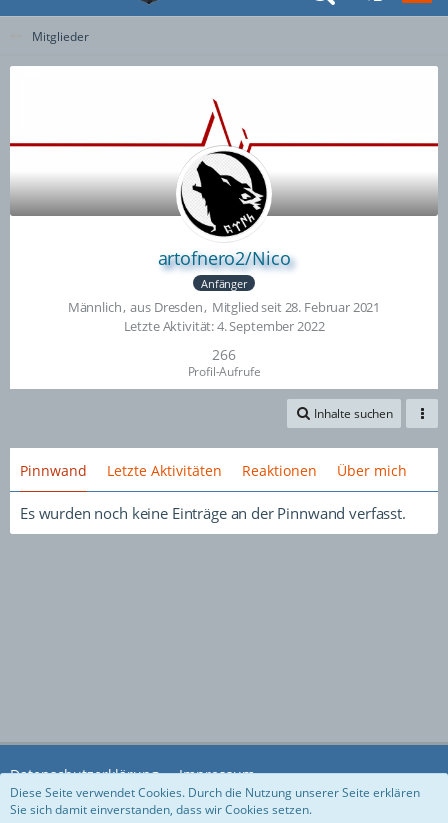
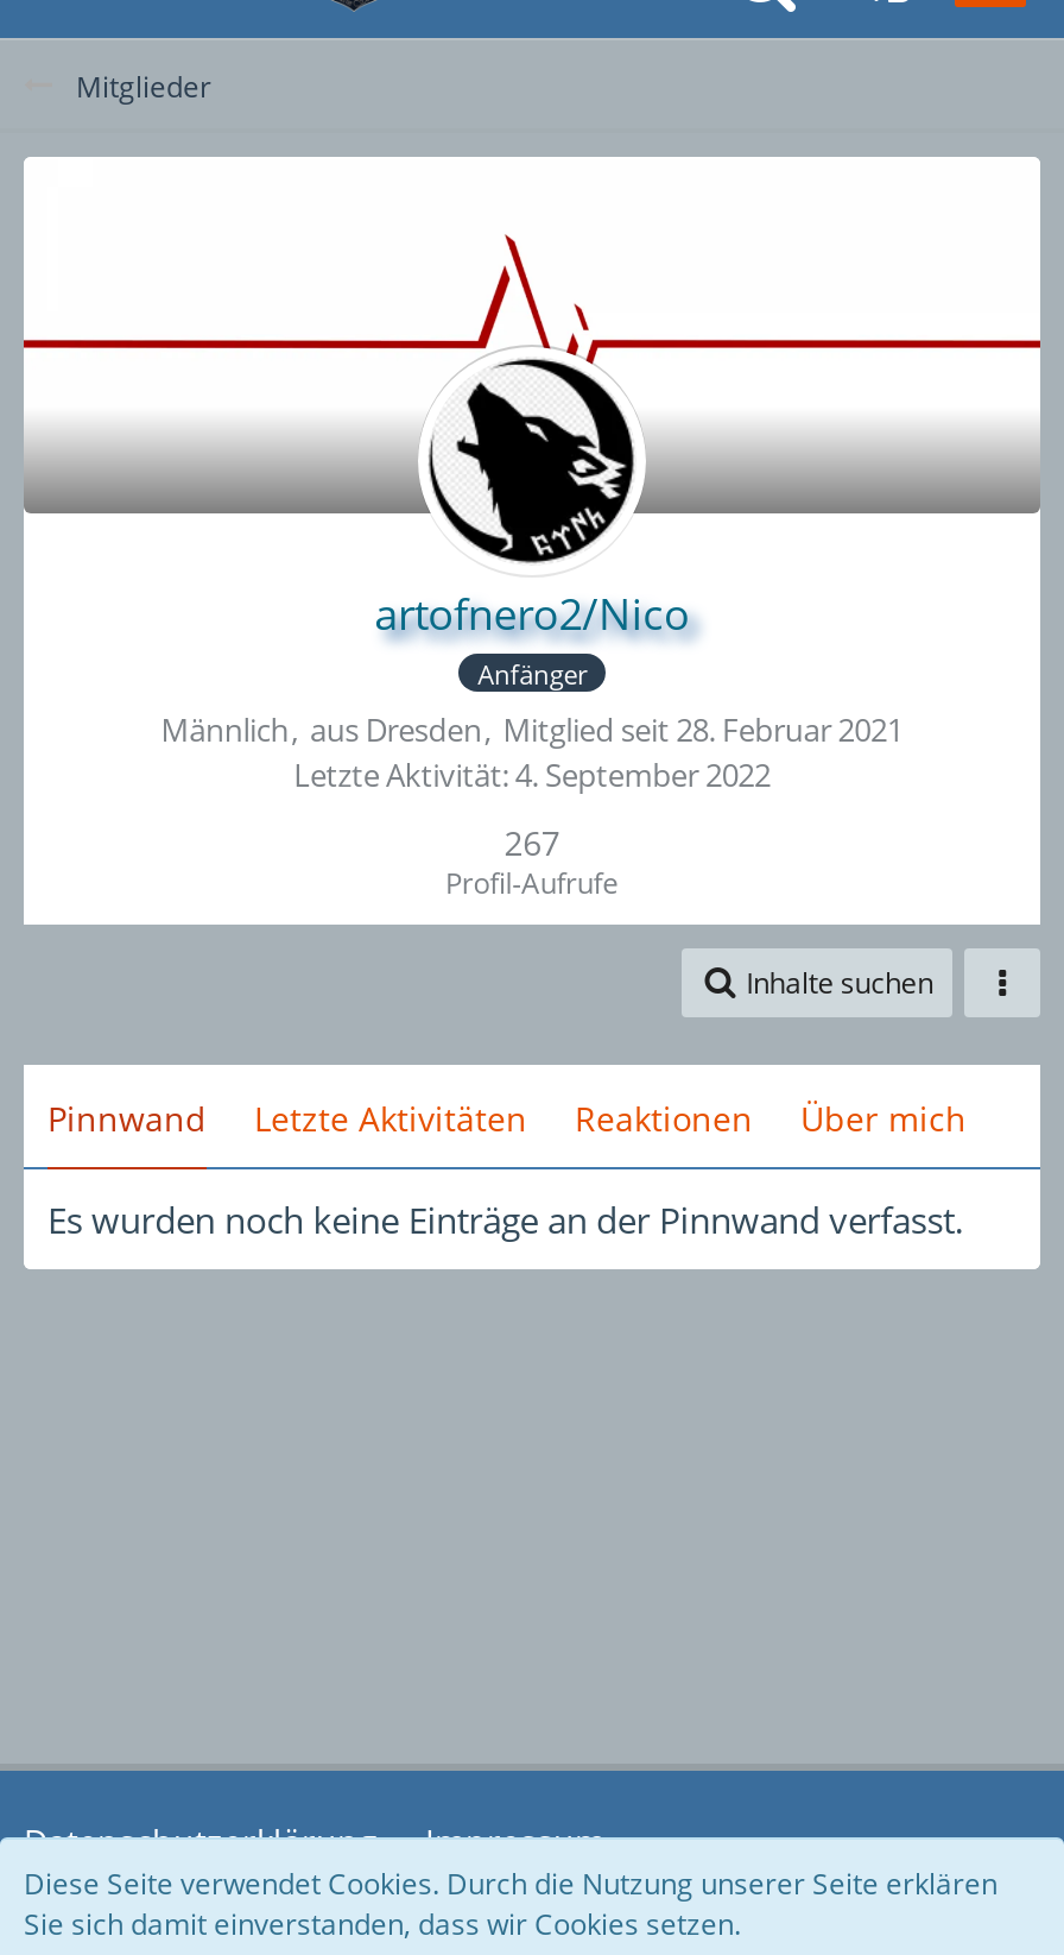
[212,345,236,364] 266 -> [504,820,560,865] 267

